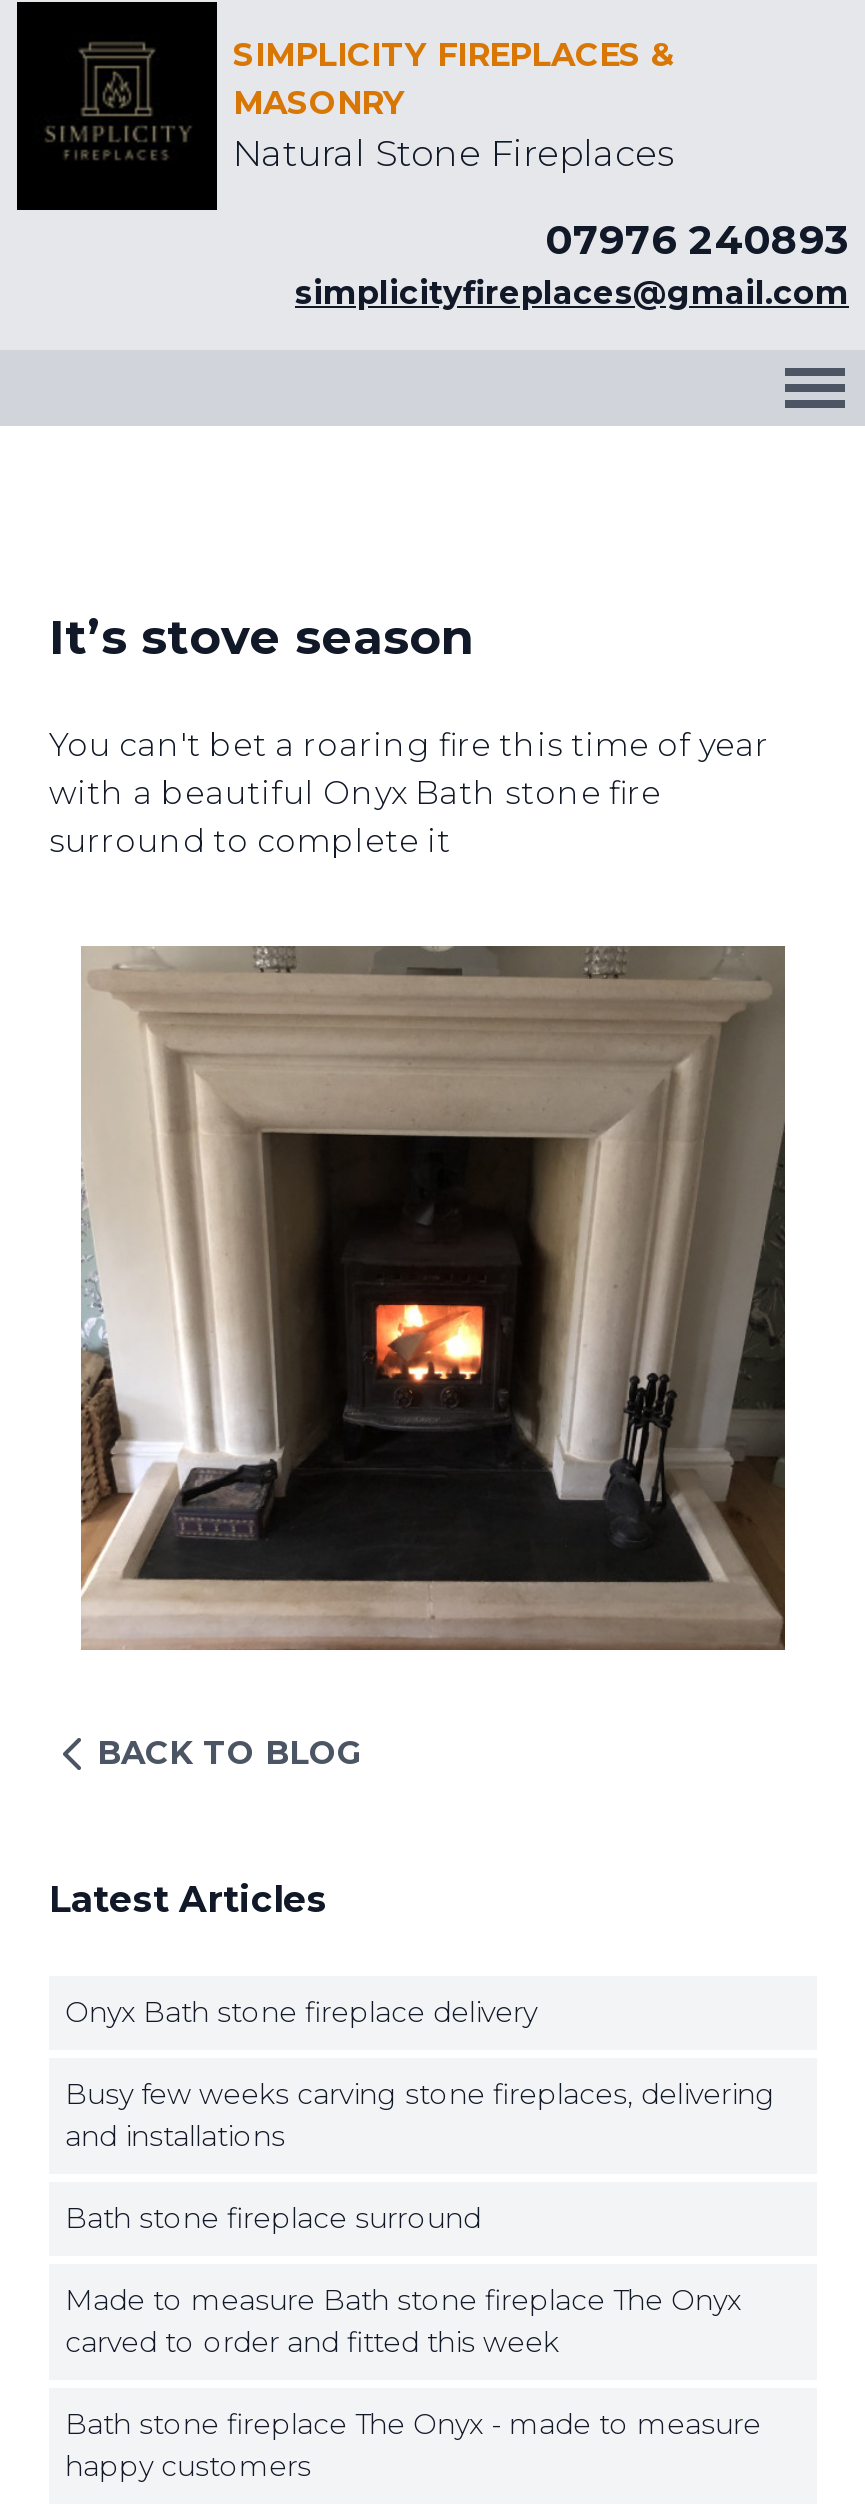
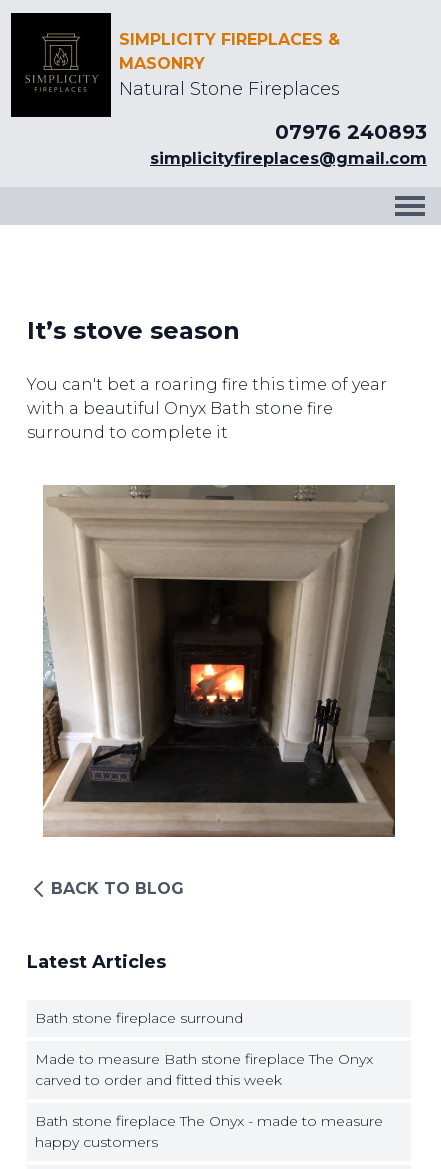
[65,1994,775,2154] Onyx Bath stone fireplace delivery | Busy few weeks carving stone fireplaces, delivering | and installations -> none

